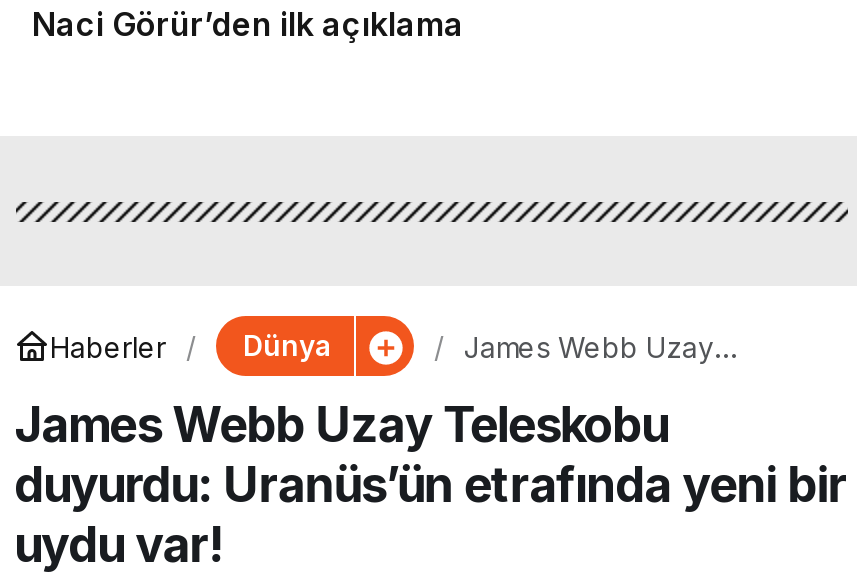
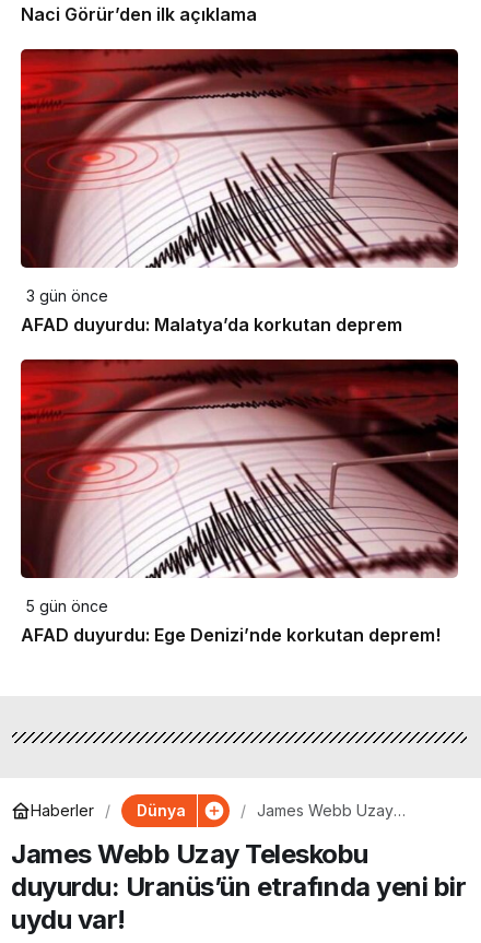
none -> [20,48,459,335] [image] | 3 gün önce | AFAD duyurdu: Malatya’da korkutan deprem
none -> [20,358,459,645] [image] | 5 gün önce | AFAD duyurdu: Ege Denizi’nde korkutan deprem!

